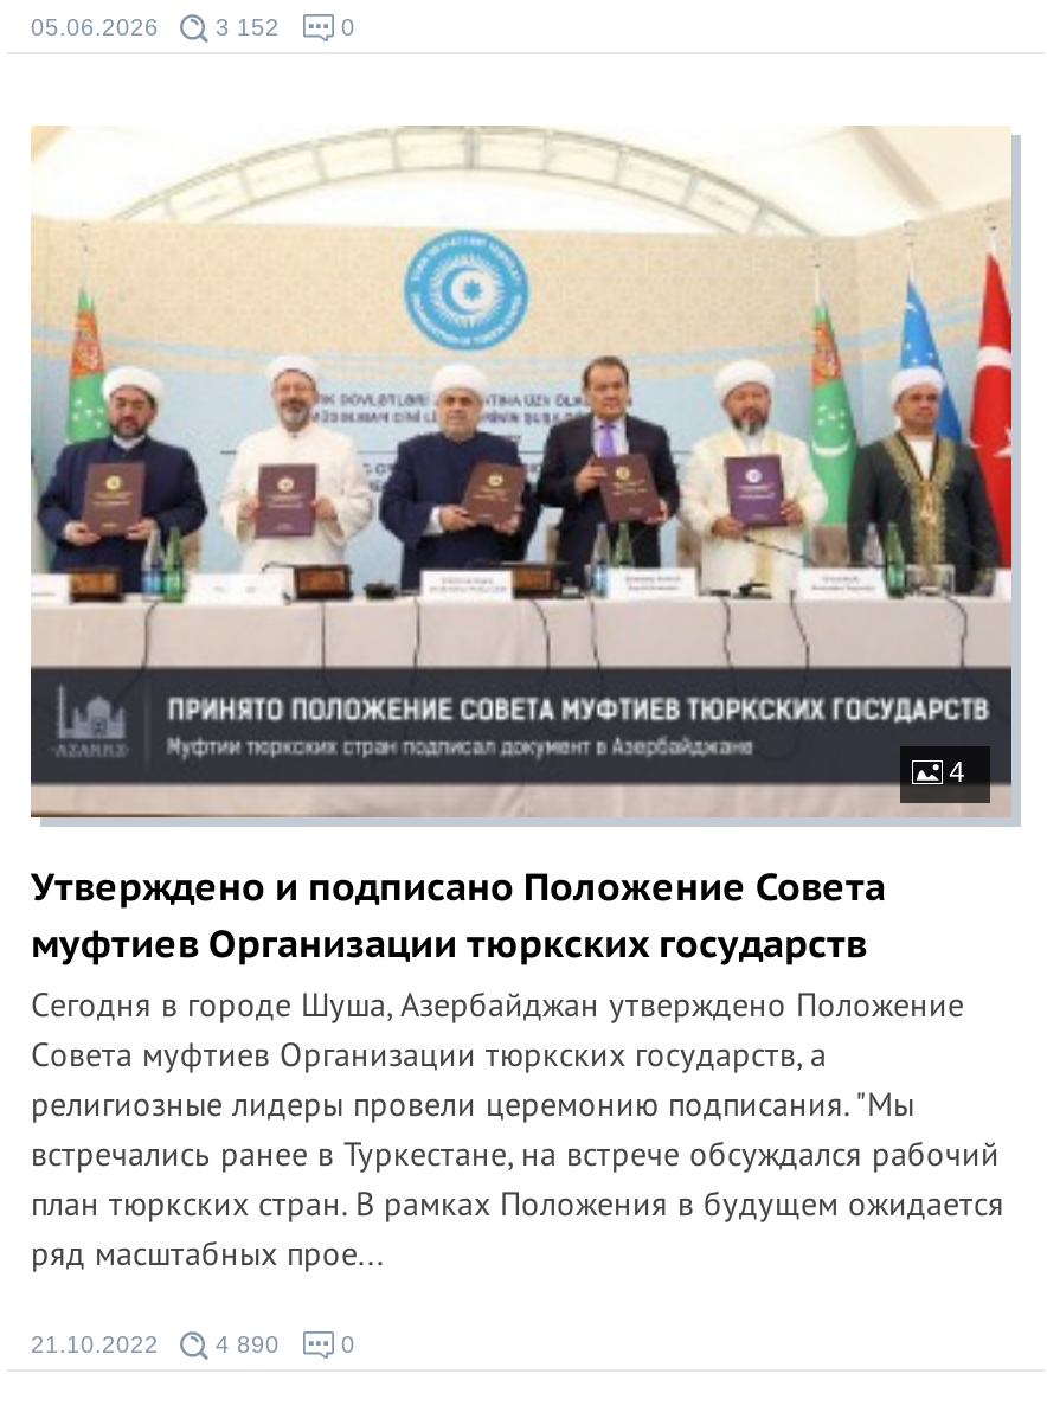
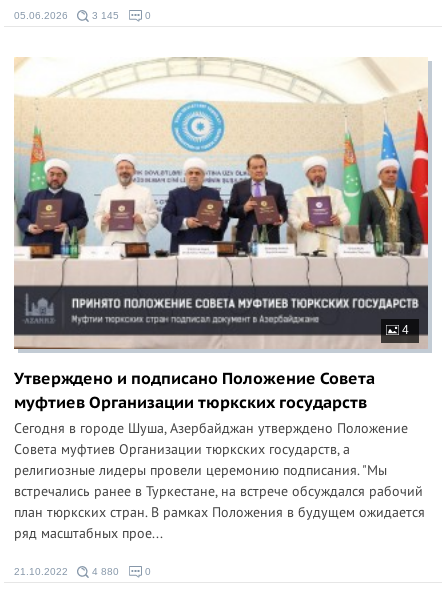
[31,14,280,40] 05.06.2026 3 152 -> [14,10,119,21] 05.06.2026 3 145
[31,1332,280,1358] 21.10.2022 4 890 -> [14,566,119,577] 21.10.2022 4 880

